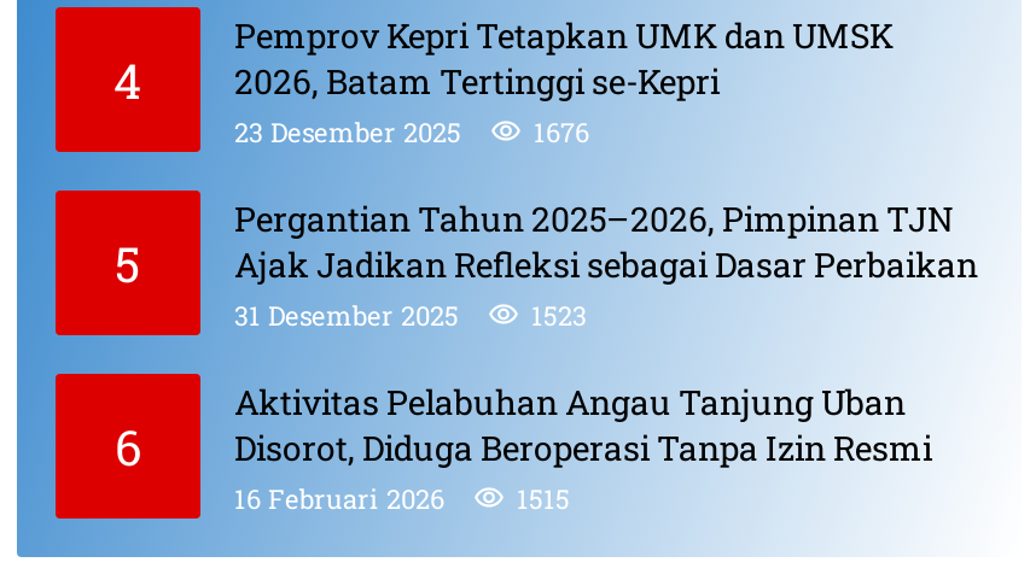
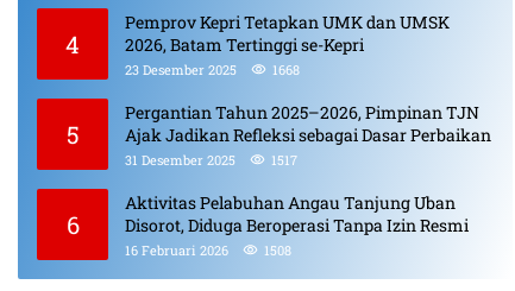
[234,114,589,150] 23 Desember 2025 1676 -> [125,61,300,79] 23 Desember 2025 1668
[234,297,587,334] 31 Desember 2025 1523 -> [125,151,297,169] 31 Desember 2025 1517
[234,481,570,517] 16 Februari 2026 1515 -> [125,241,291,259] 16 Februari 2026 1508

